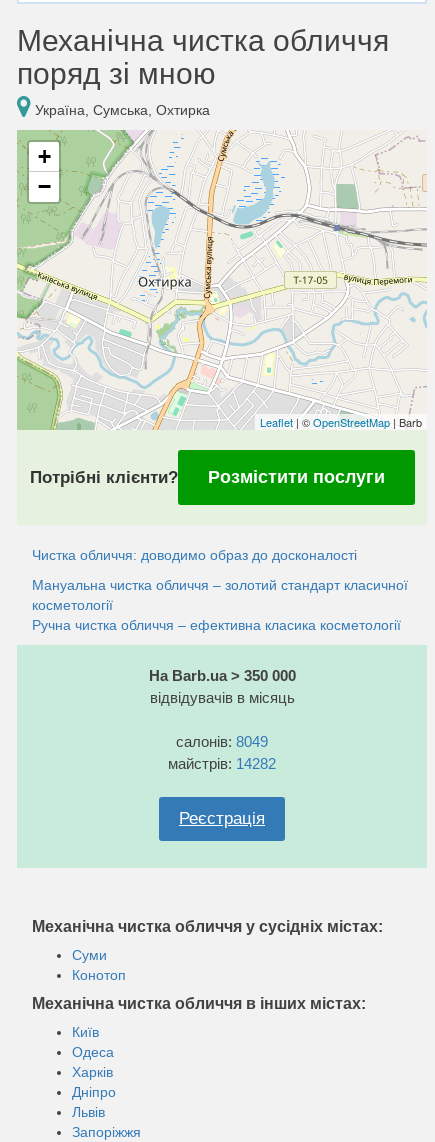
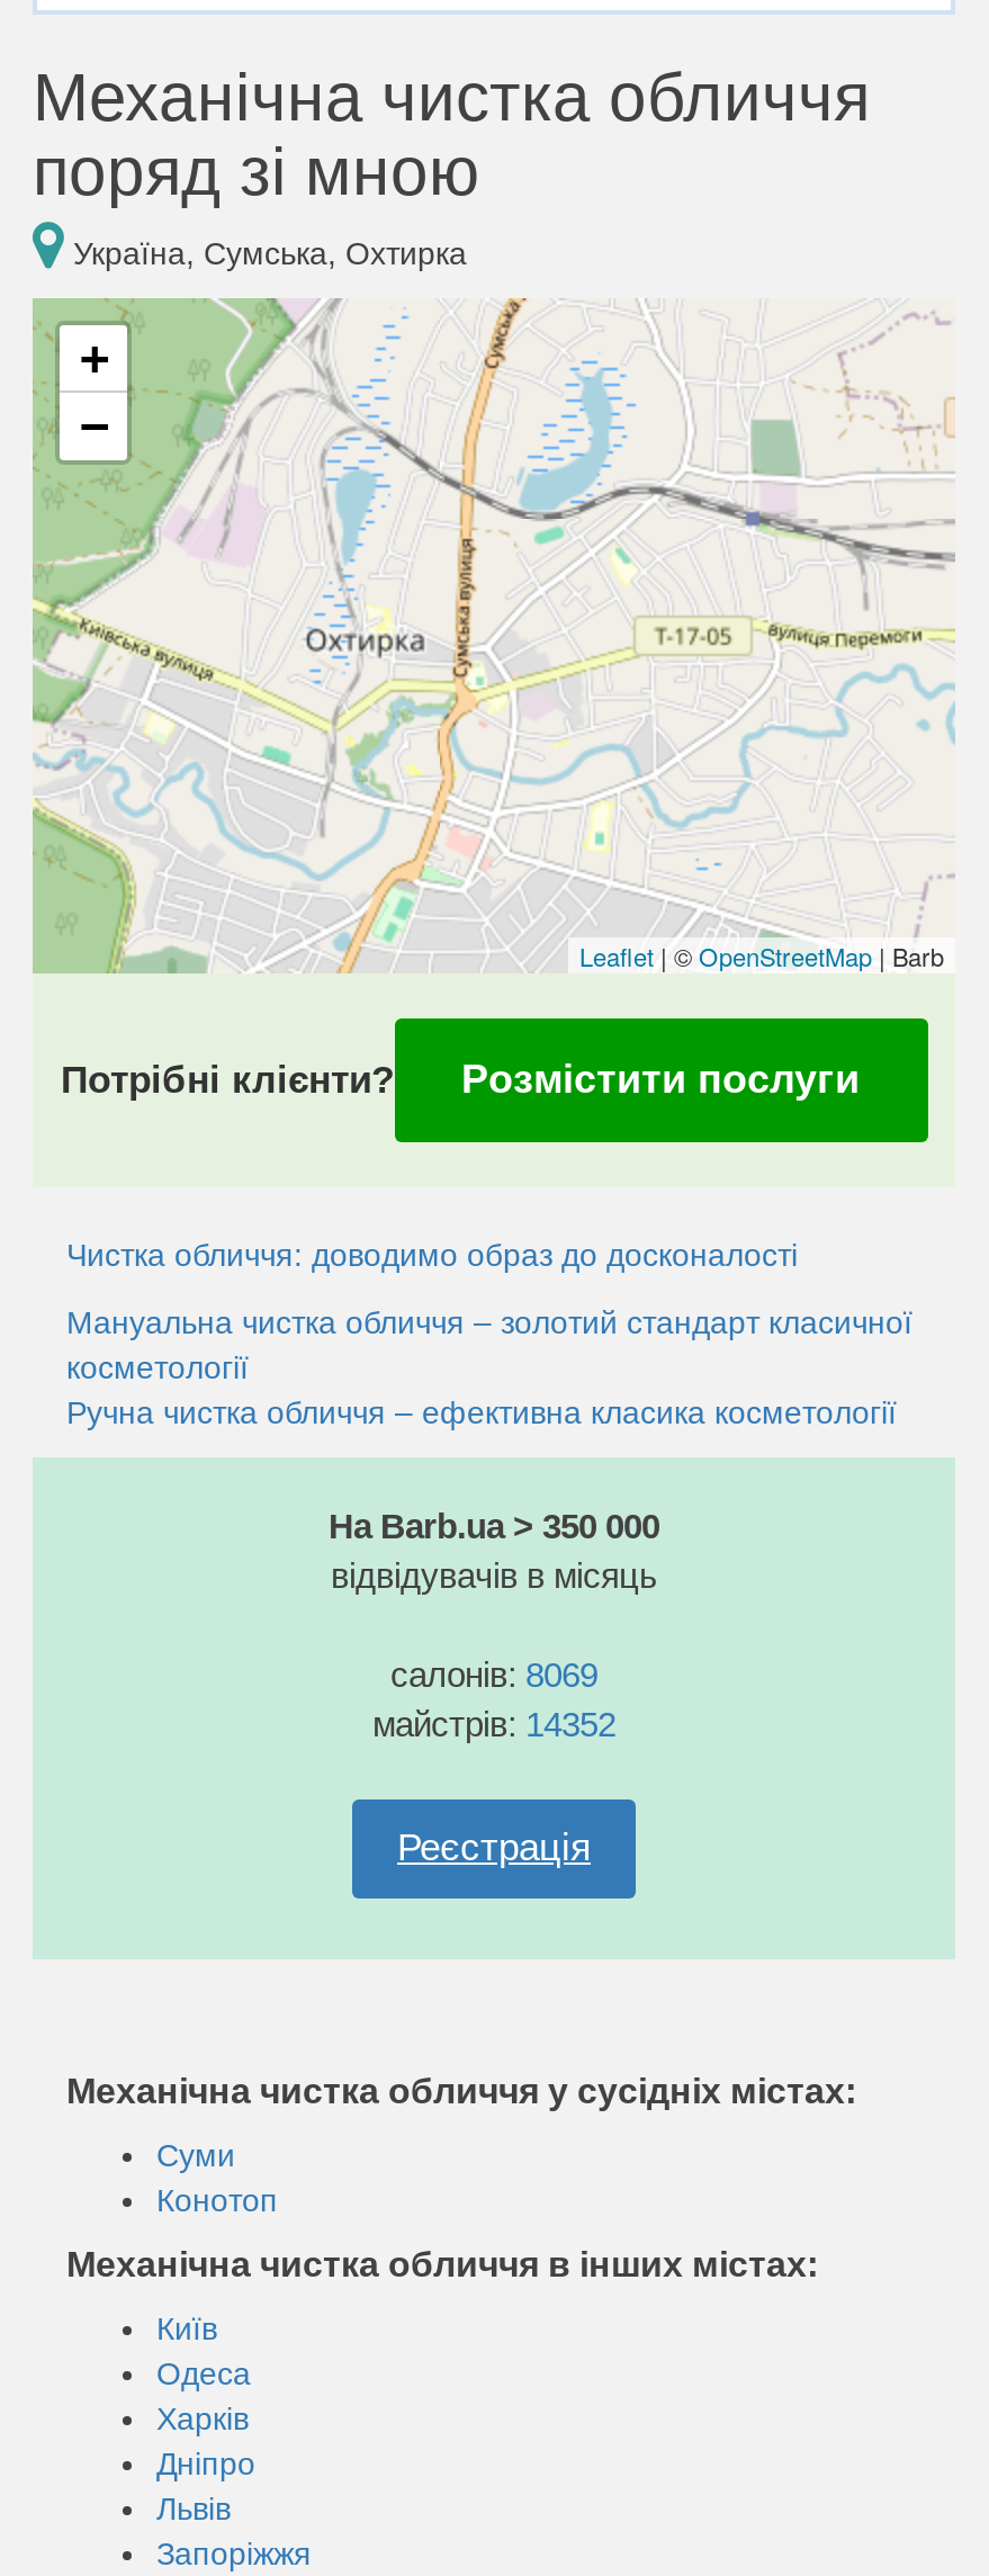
[176,733,268,750] салонів: 8049 -> [390,1655,597,1694] салонів: 8069
[168,755,276,772] майстрів: 14282 -> [372,1705,615,1743] майстрів: 14352

